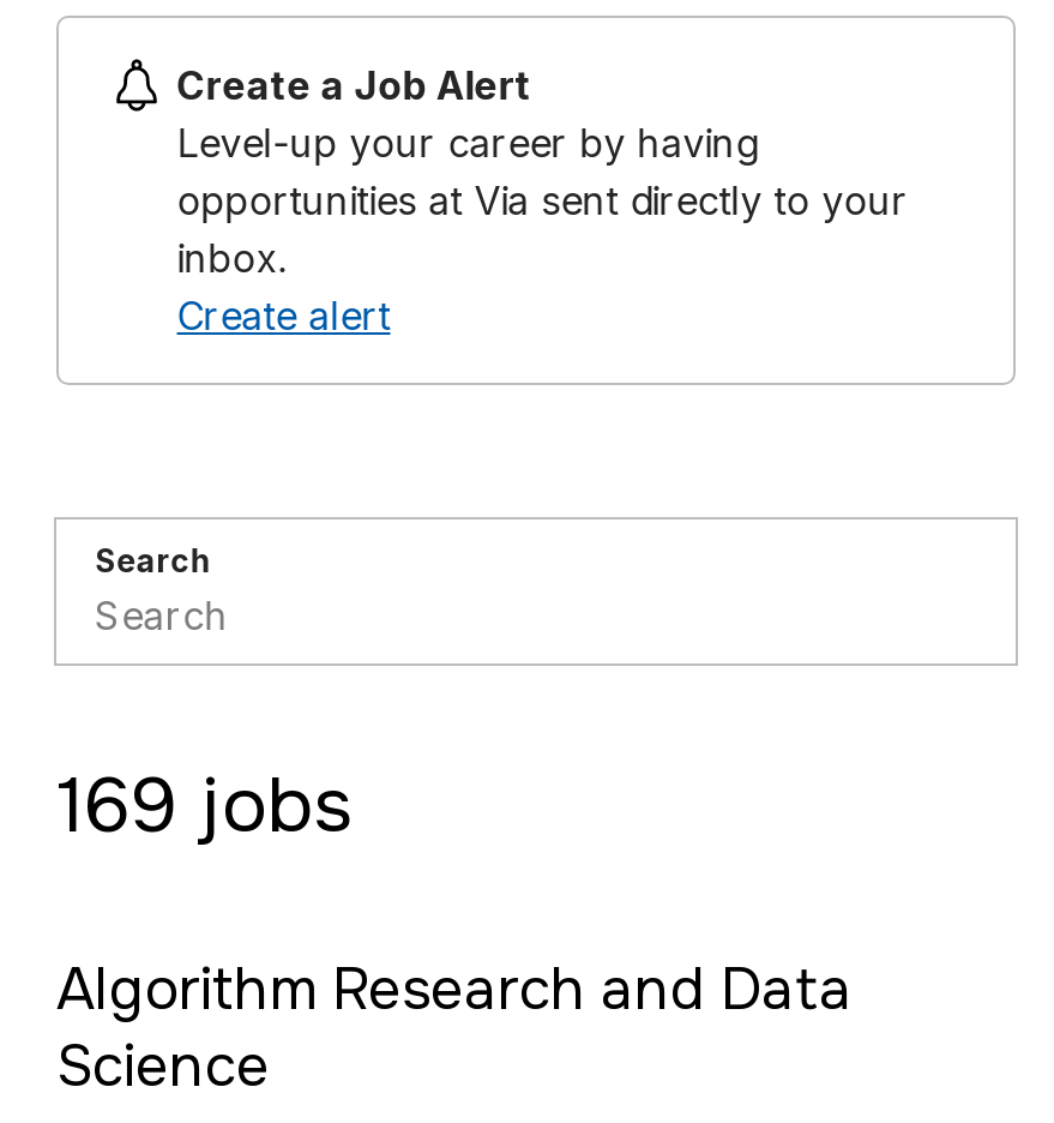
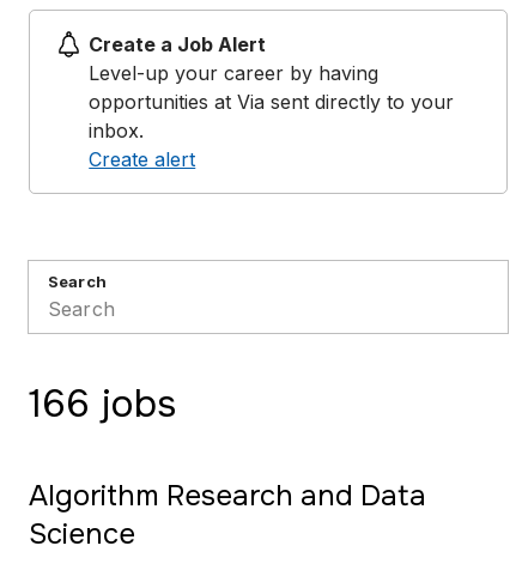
[56,757,351,855] 169 jobs -> [29,380,176,429] 166 jobs

